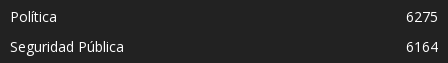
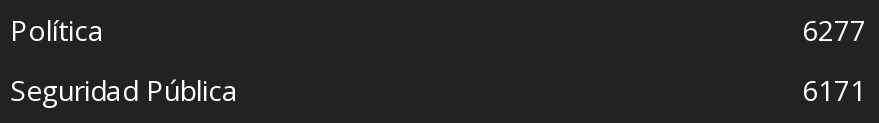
[406,7,438,26] 6275 -> [802,10,866,48] 6277
[406,37,438,56] 6164 -> [802,70,866,108] 6171

